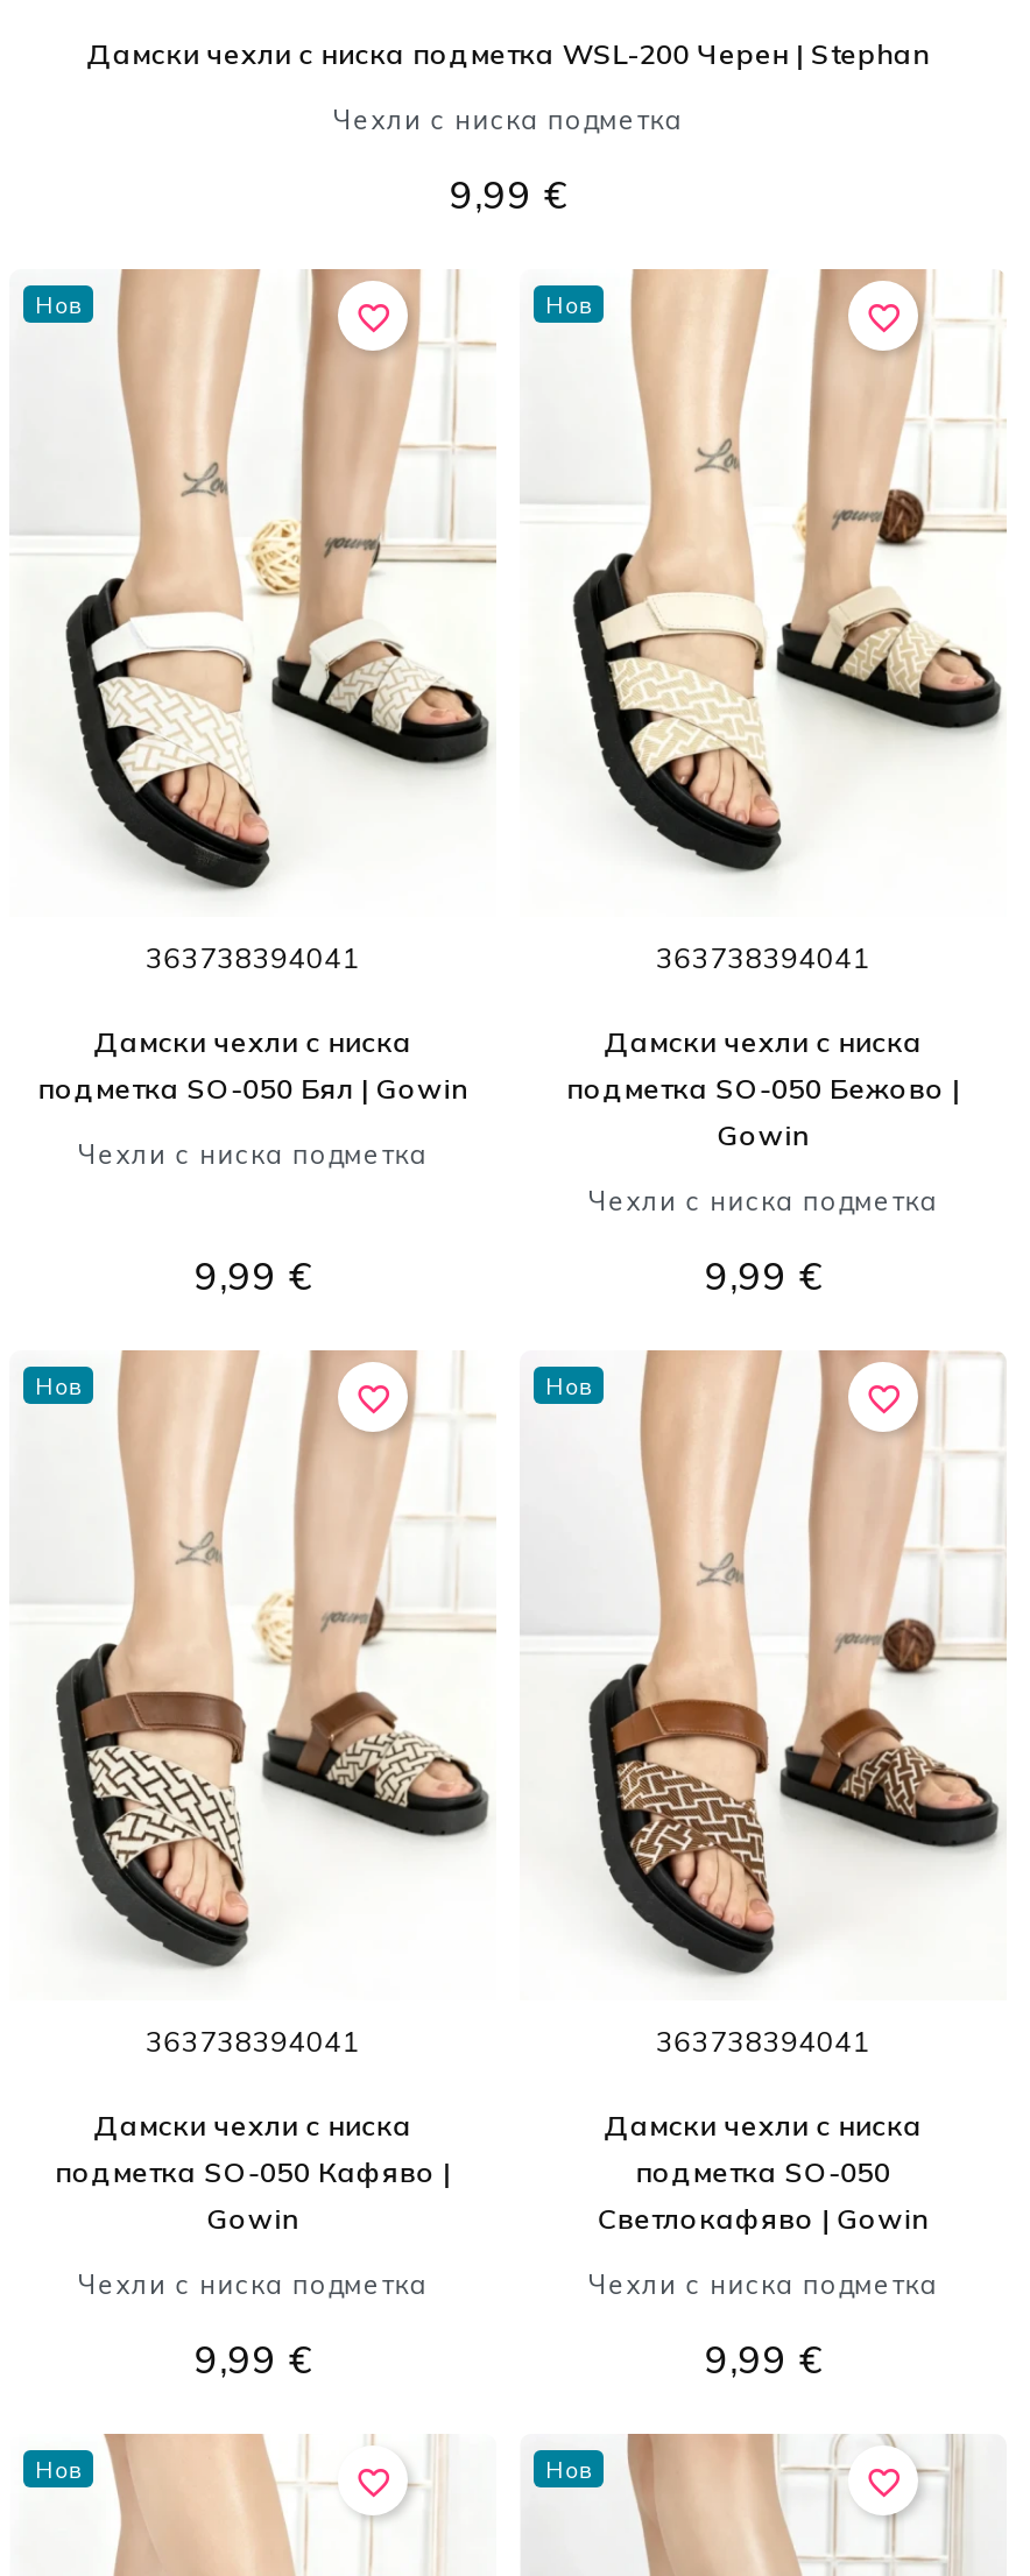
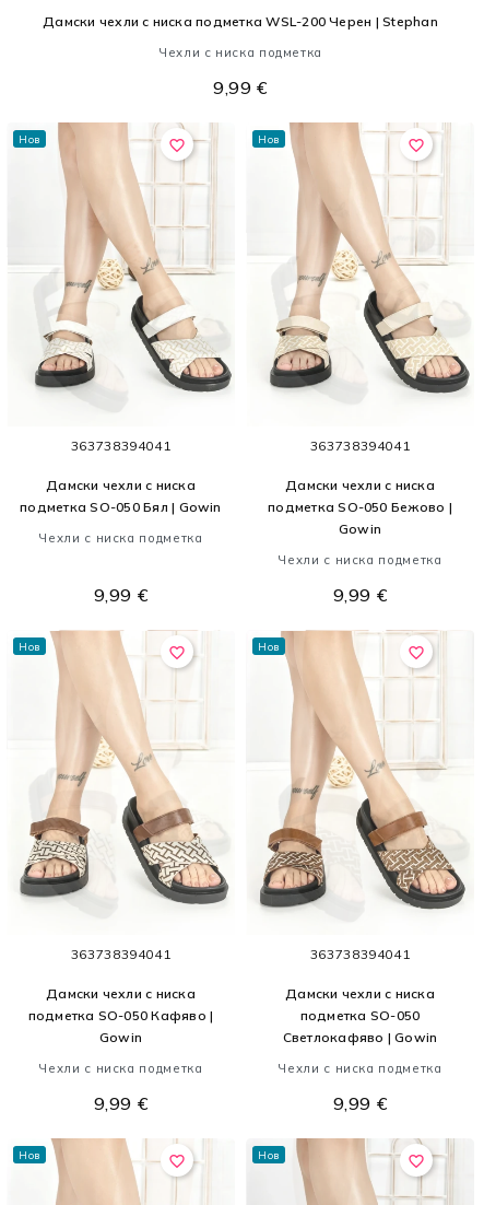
[63,267,496,891] [image] -> [33,122,233,414] [image]
[571,269,1007,875] [image] -> [269,121,472,406] [image]
[37,1350,496,1970] [image] -> [19,630,233,920] [image]
[550,1350,1007,1977] [image] -> [258,630,473,924] [image]

